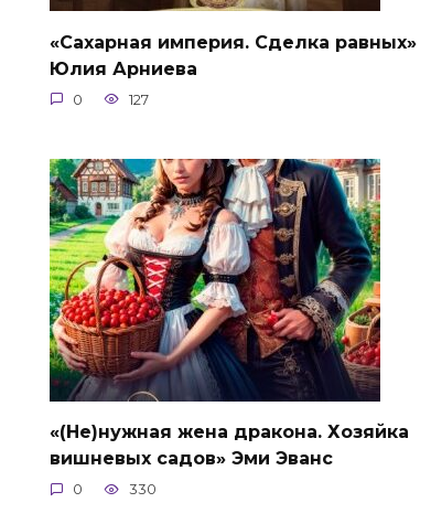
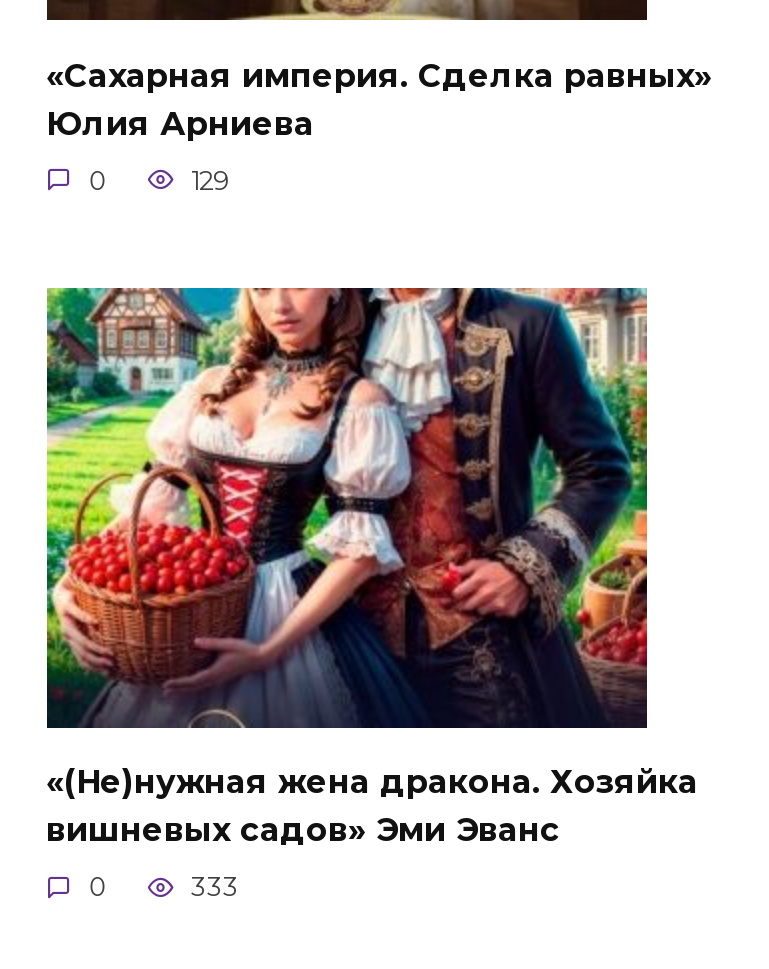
[129,91,149,108] 127 -> [191,166,229,196] 129
[129,481,157,498] 330 -> [191,872,239,902] 333

